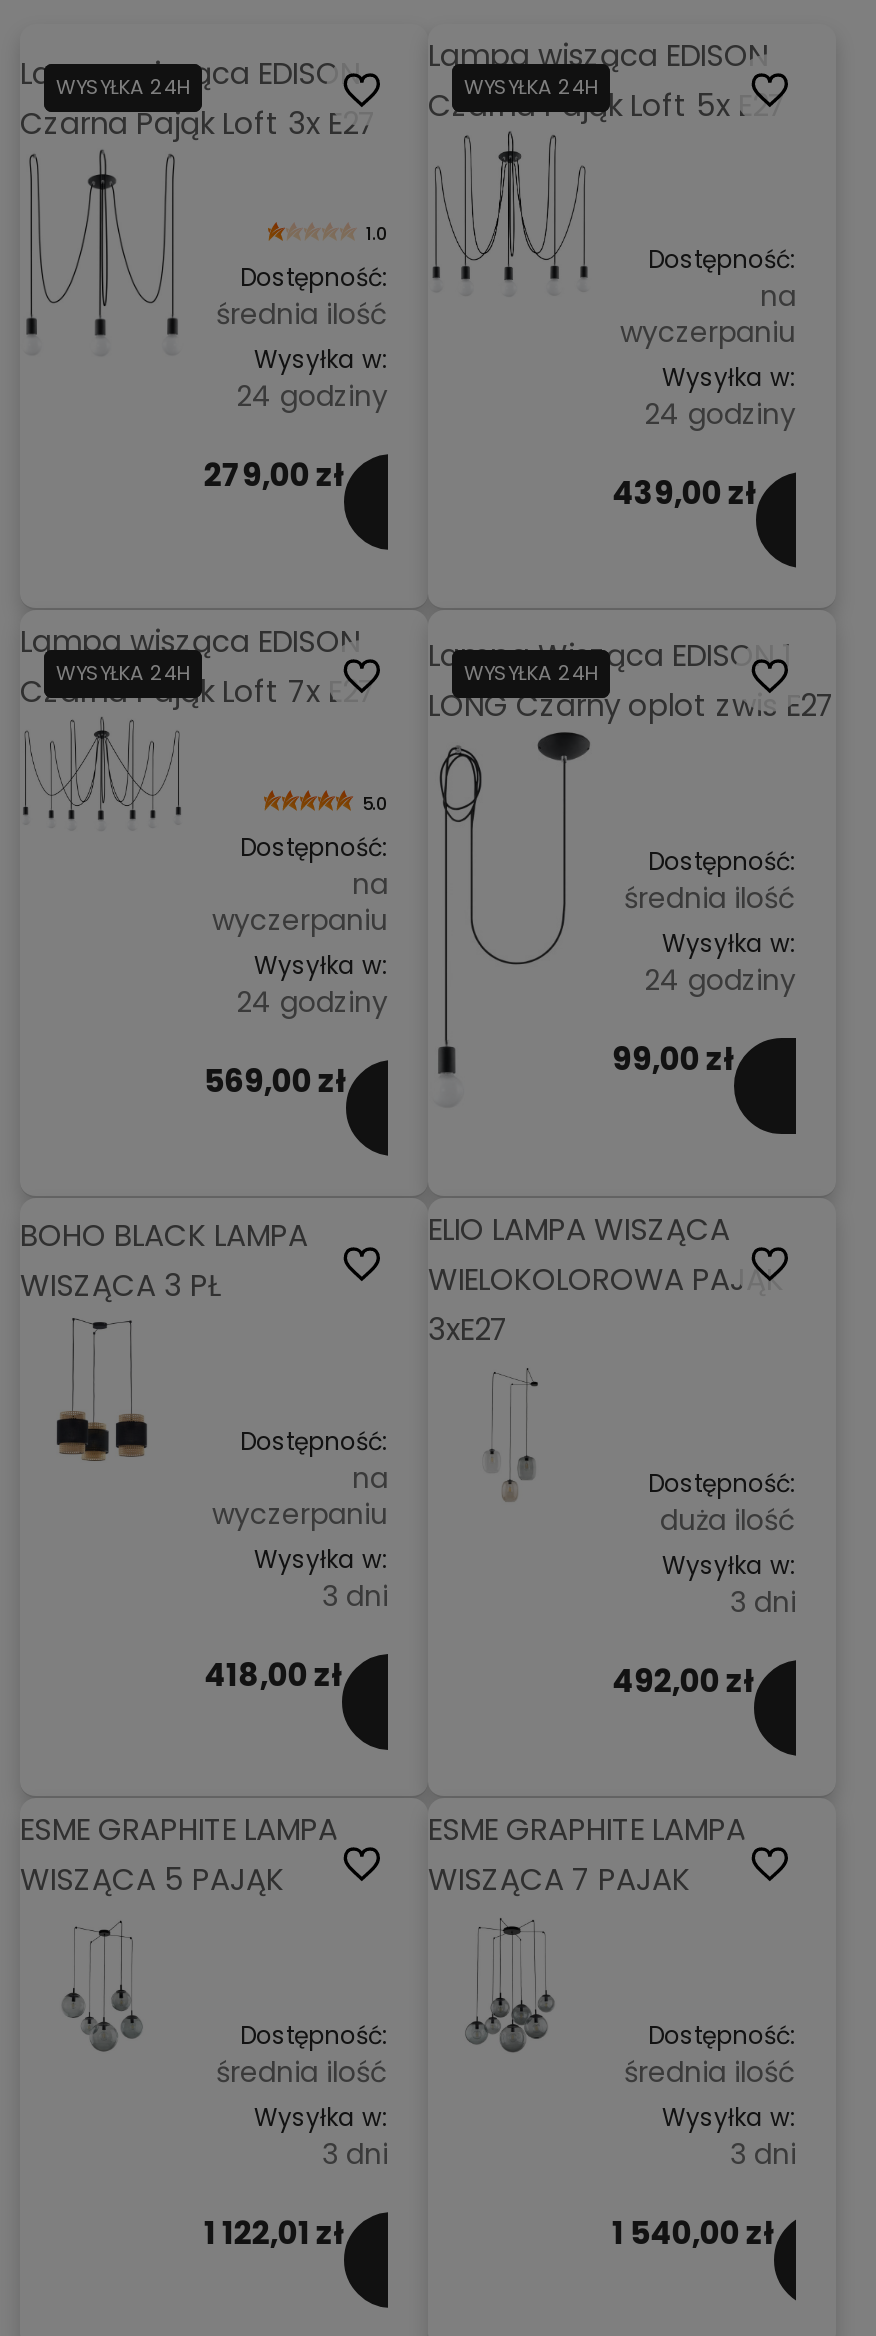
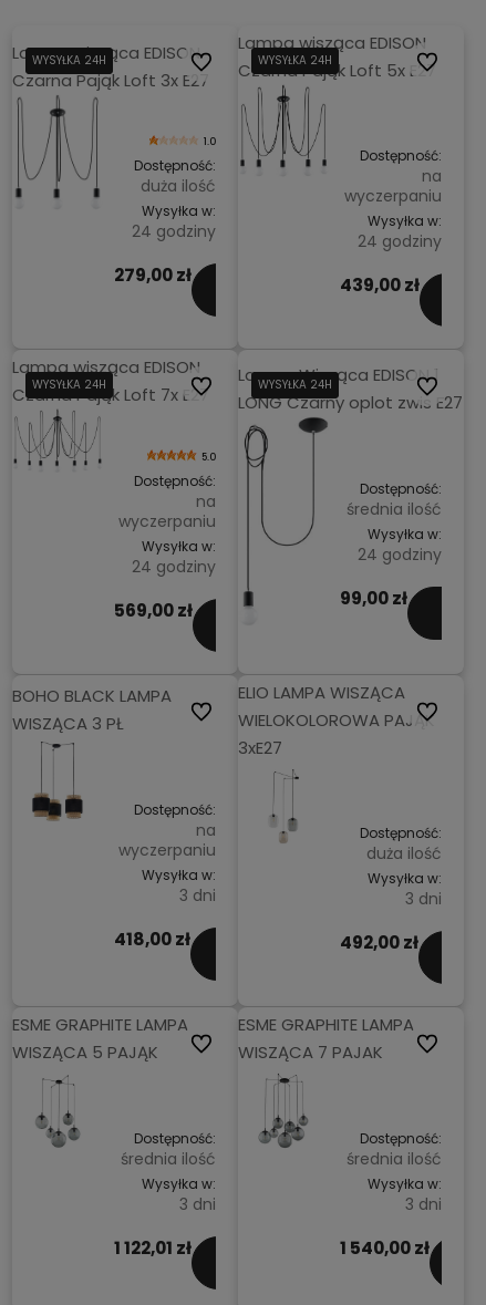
[216,295,388,335] średnia ilość -> [141,175,216,197] duża ilość

